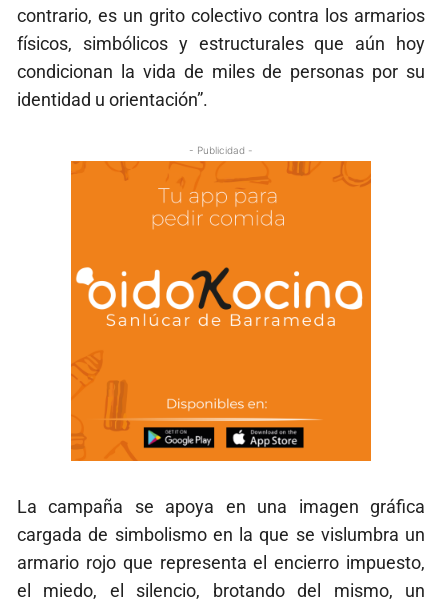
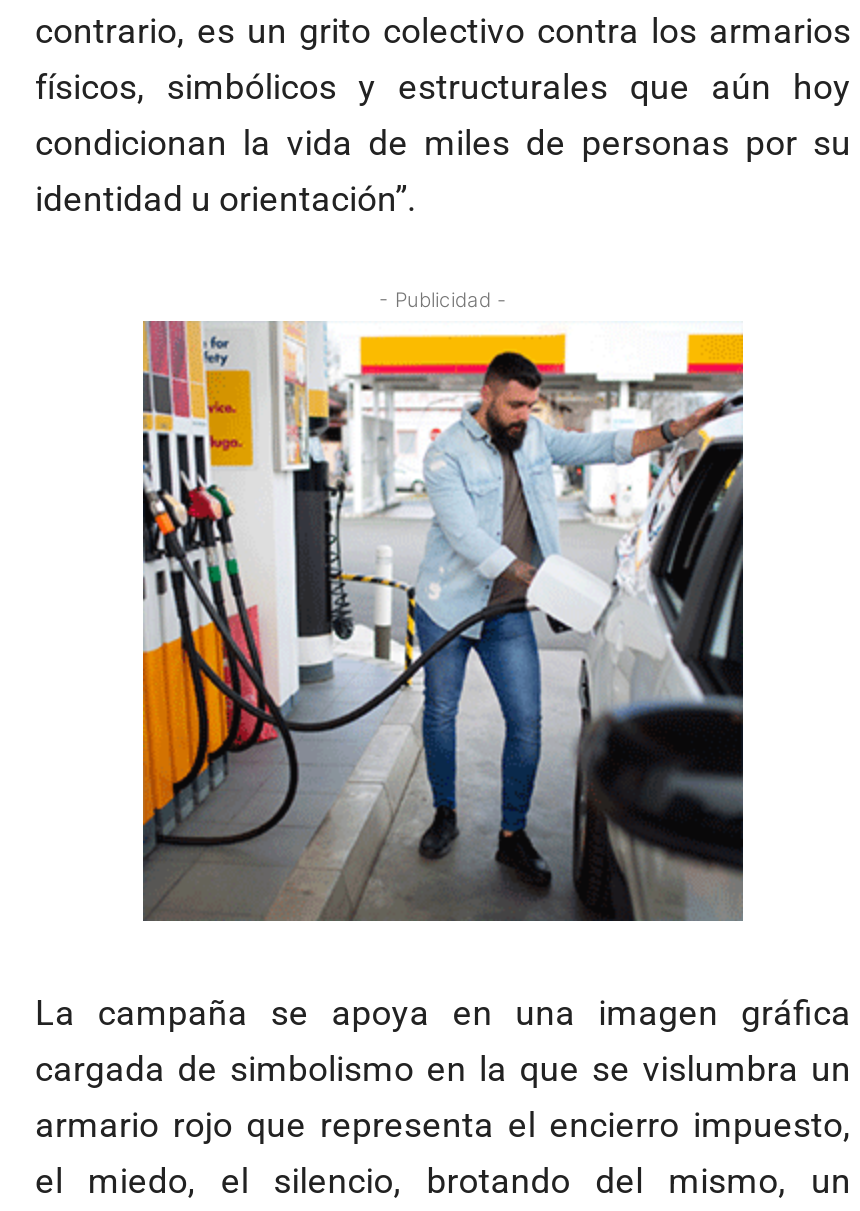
[70,160,372,462] [image] -> [141,319,745,923] [image]

